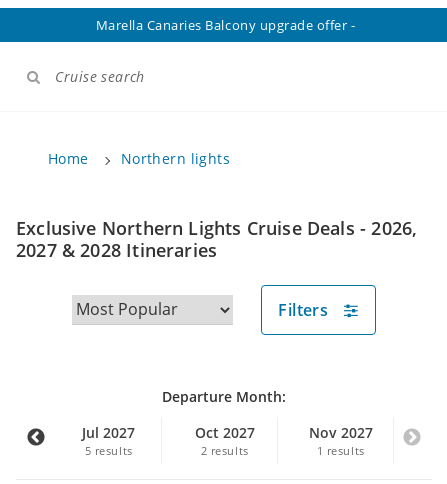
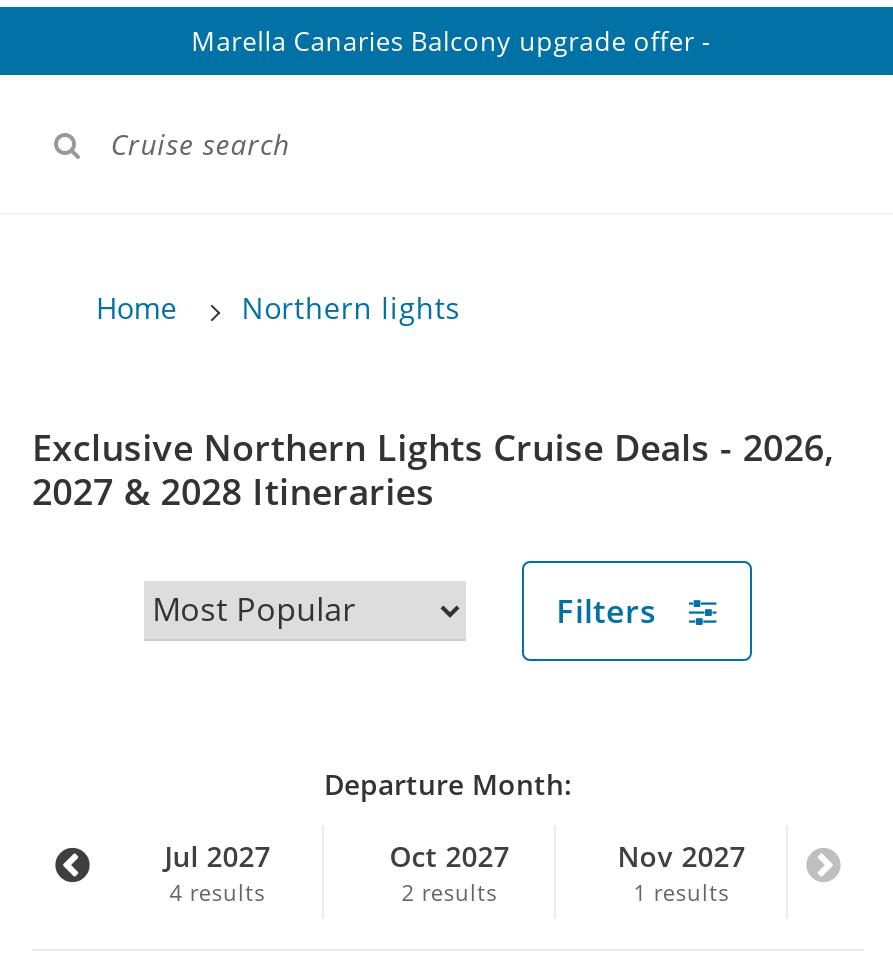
[85,443,133,458] 5 results -> [169,876,265,906] 4 results

